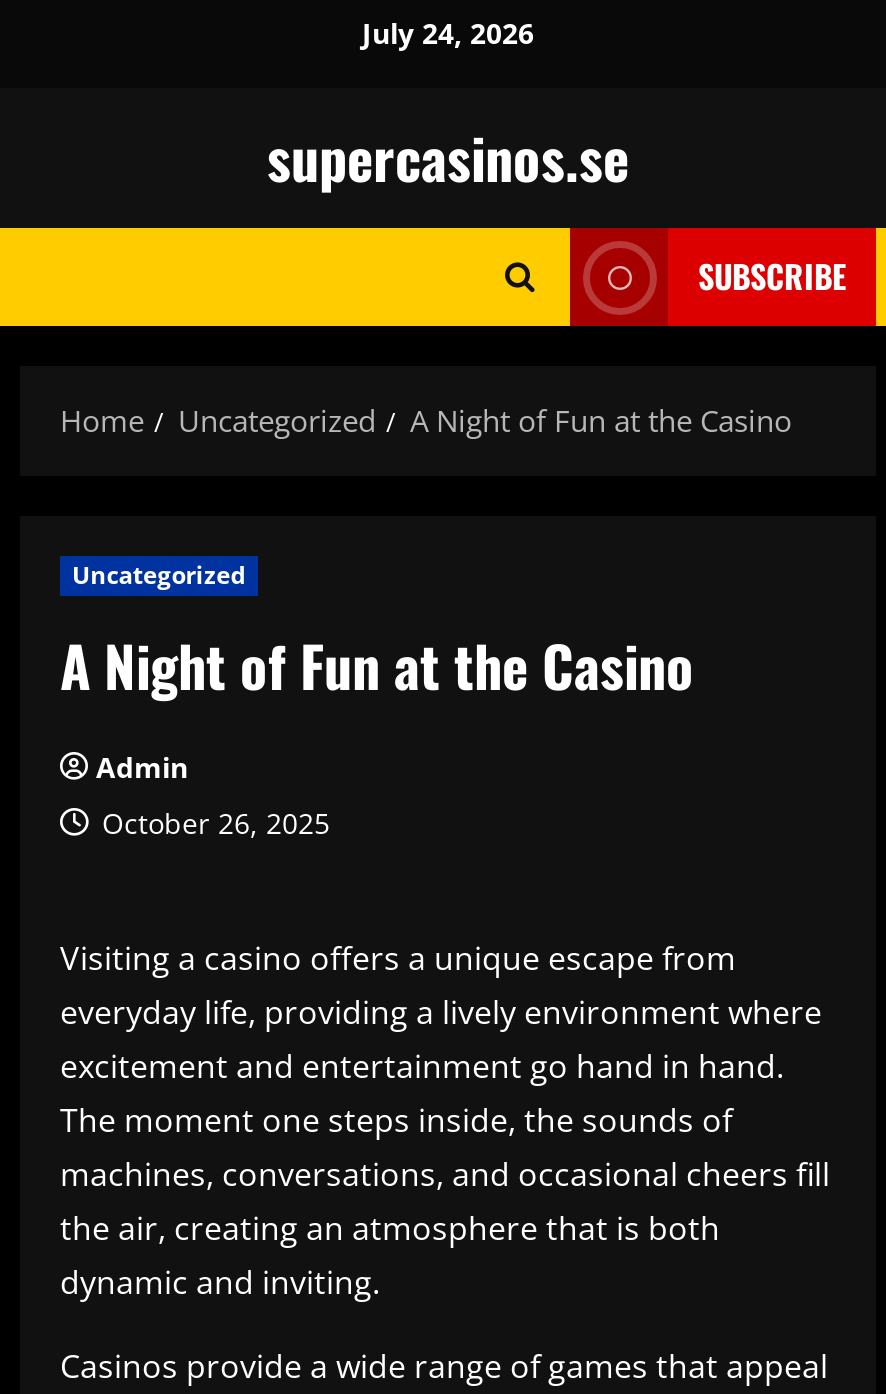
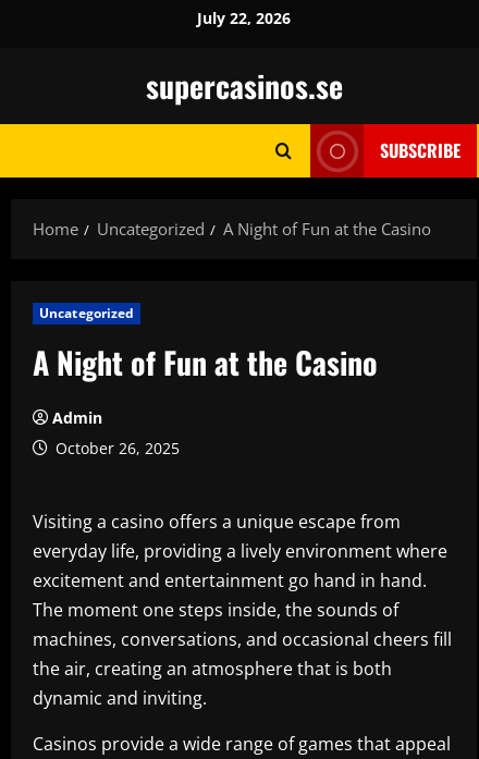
[362,14,534,52] July 24, 2026 -> [197,8,291,28] July 22, 2026

